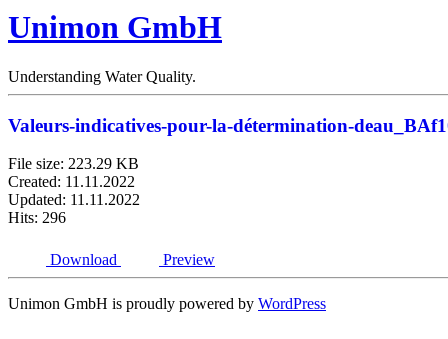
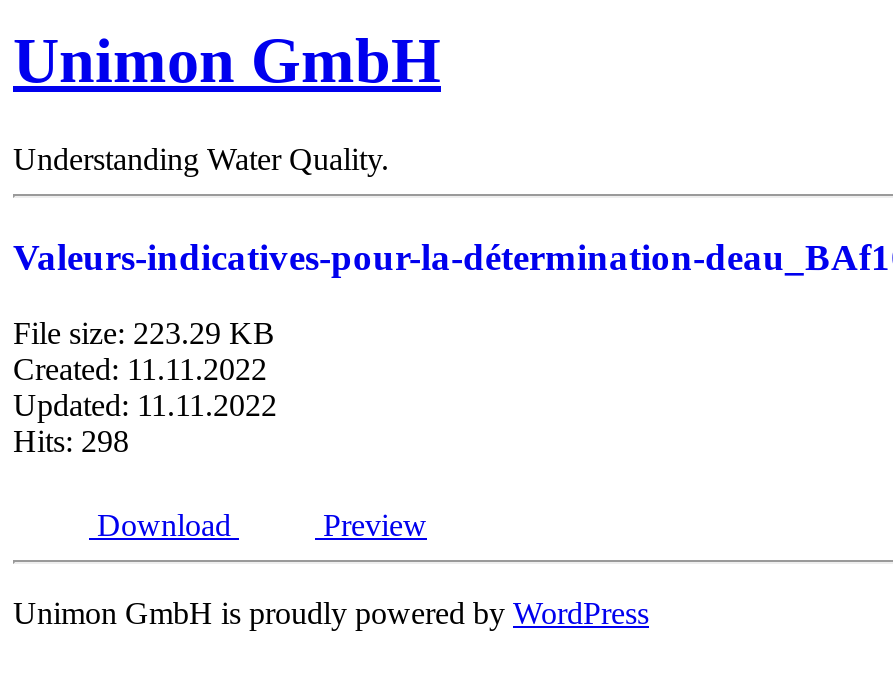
[8,209,66,226] Hits: 296 -> [13,425,129,459] Hits: 298

